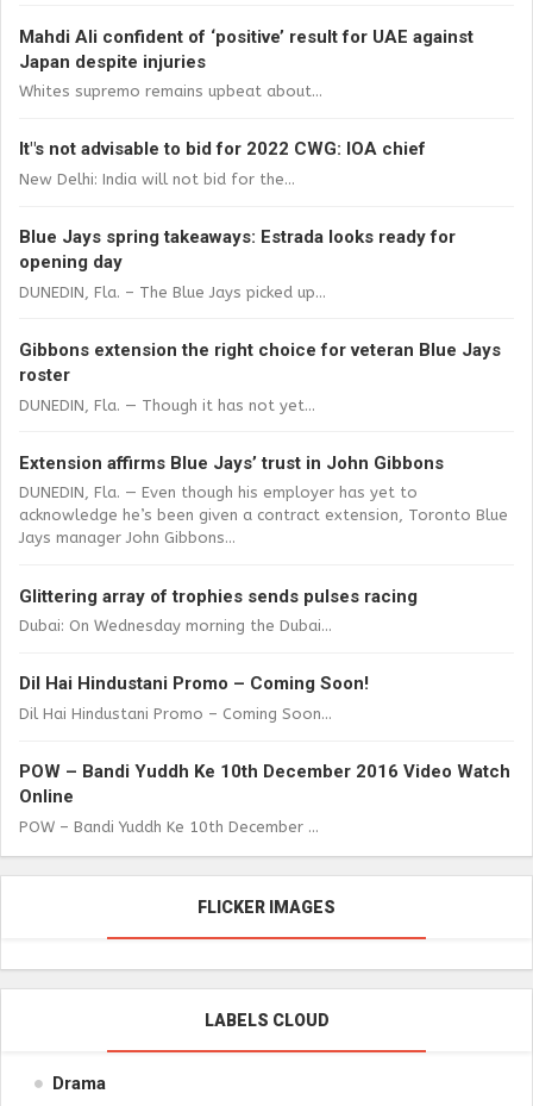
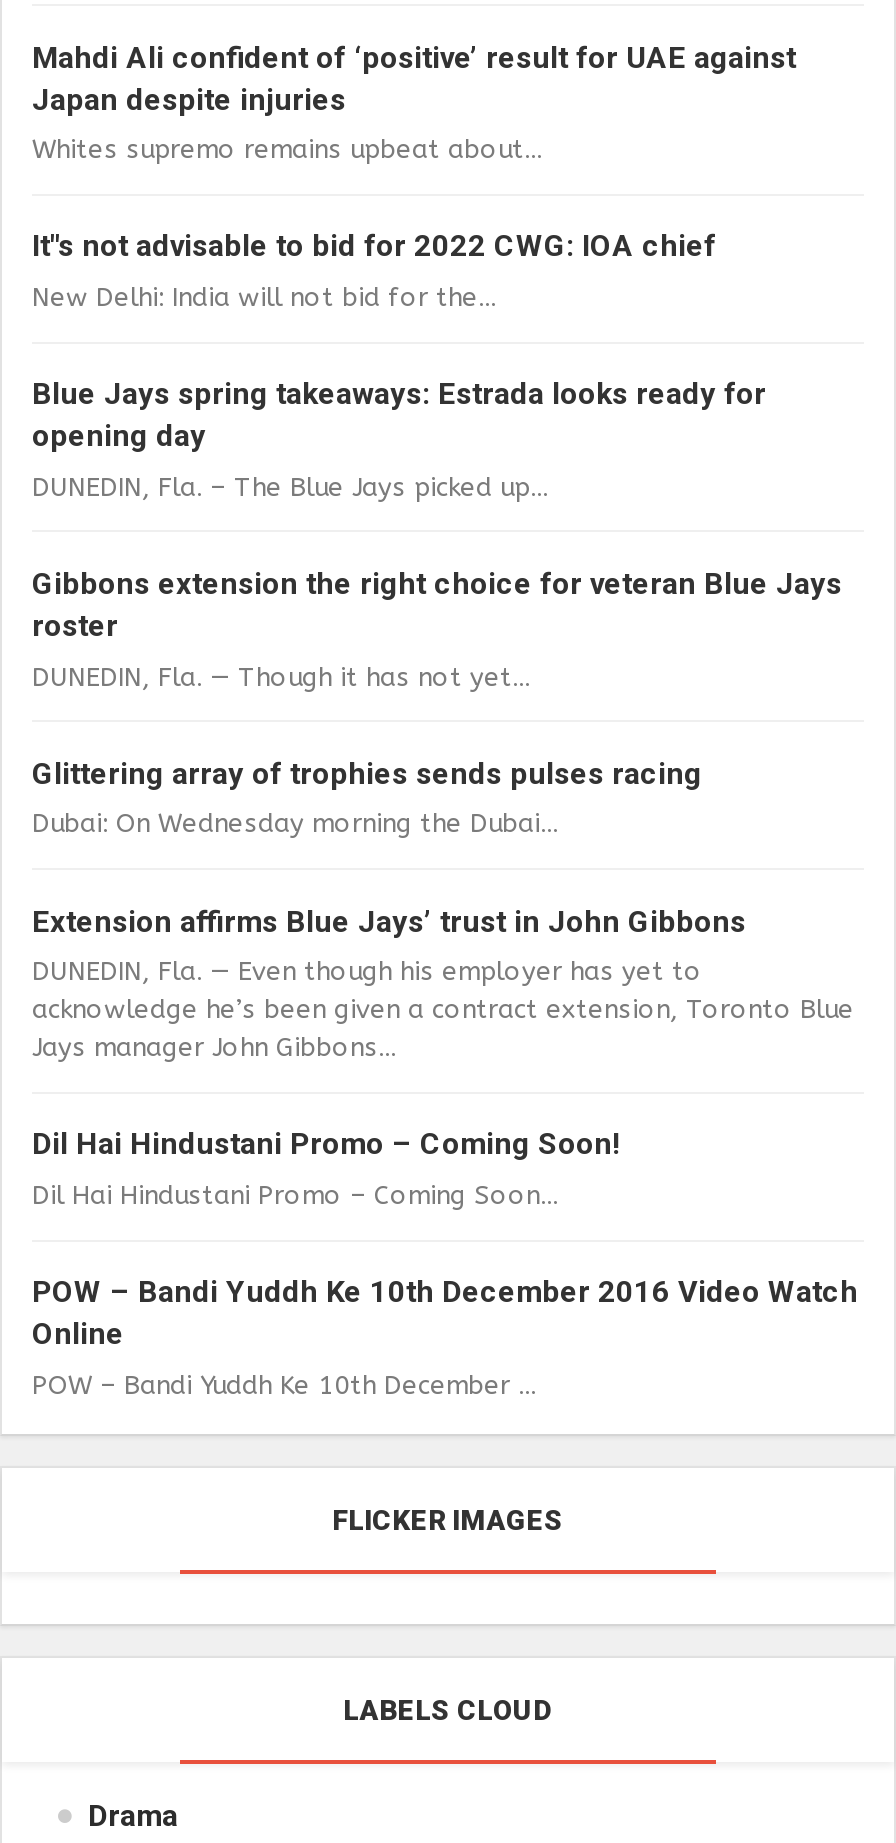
moved [19,452,508,547] -> [32,903,854,1062]: Extension affirms Blue Jays’ trust in John Gibbons | DUNEDIN, Fla. — Even though his employer has yet to | acknowledge he’s been given a contract extension, Toronto Blue | Jays manager John Gibbons...
moved [19,585,418,635] -> [32,756,702,839]: Glittering array of trophies sends pulses racing | Dubai: On Wednesday morning the Dubai...

